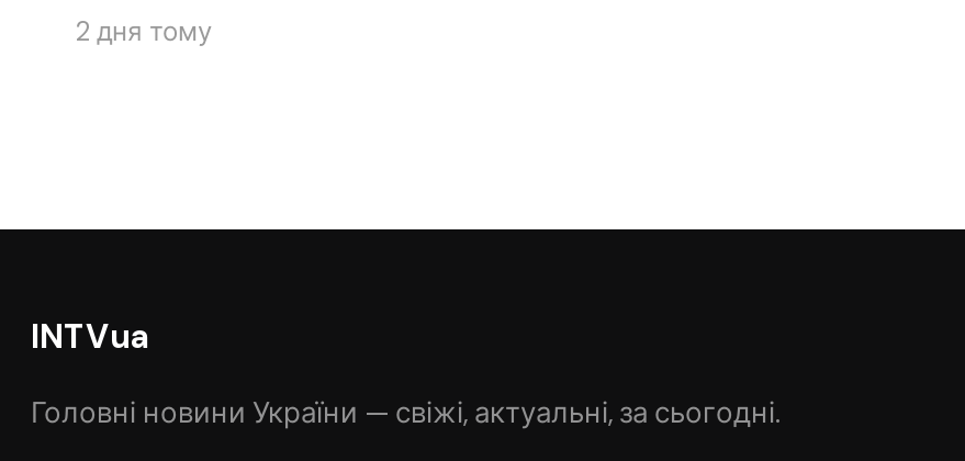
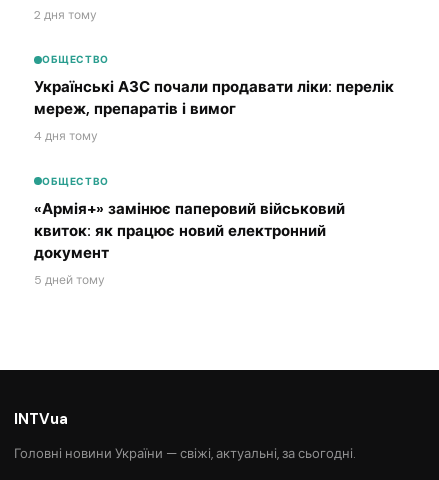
none -> [34,53,394,288] ОБЩЕСТВО | Українські АЗС почали продавати ліки: перелік | мереж, препаратів і вимог | 4 дня тому | ОБЩЕСТВО | «Армія+» замінює паперовий військовий | квиток: як працює новий електронний | документ | 5 дней тому

